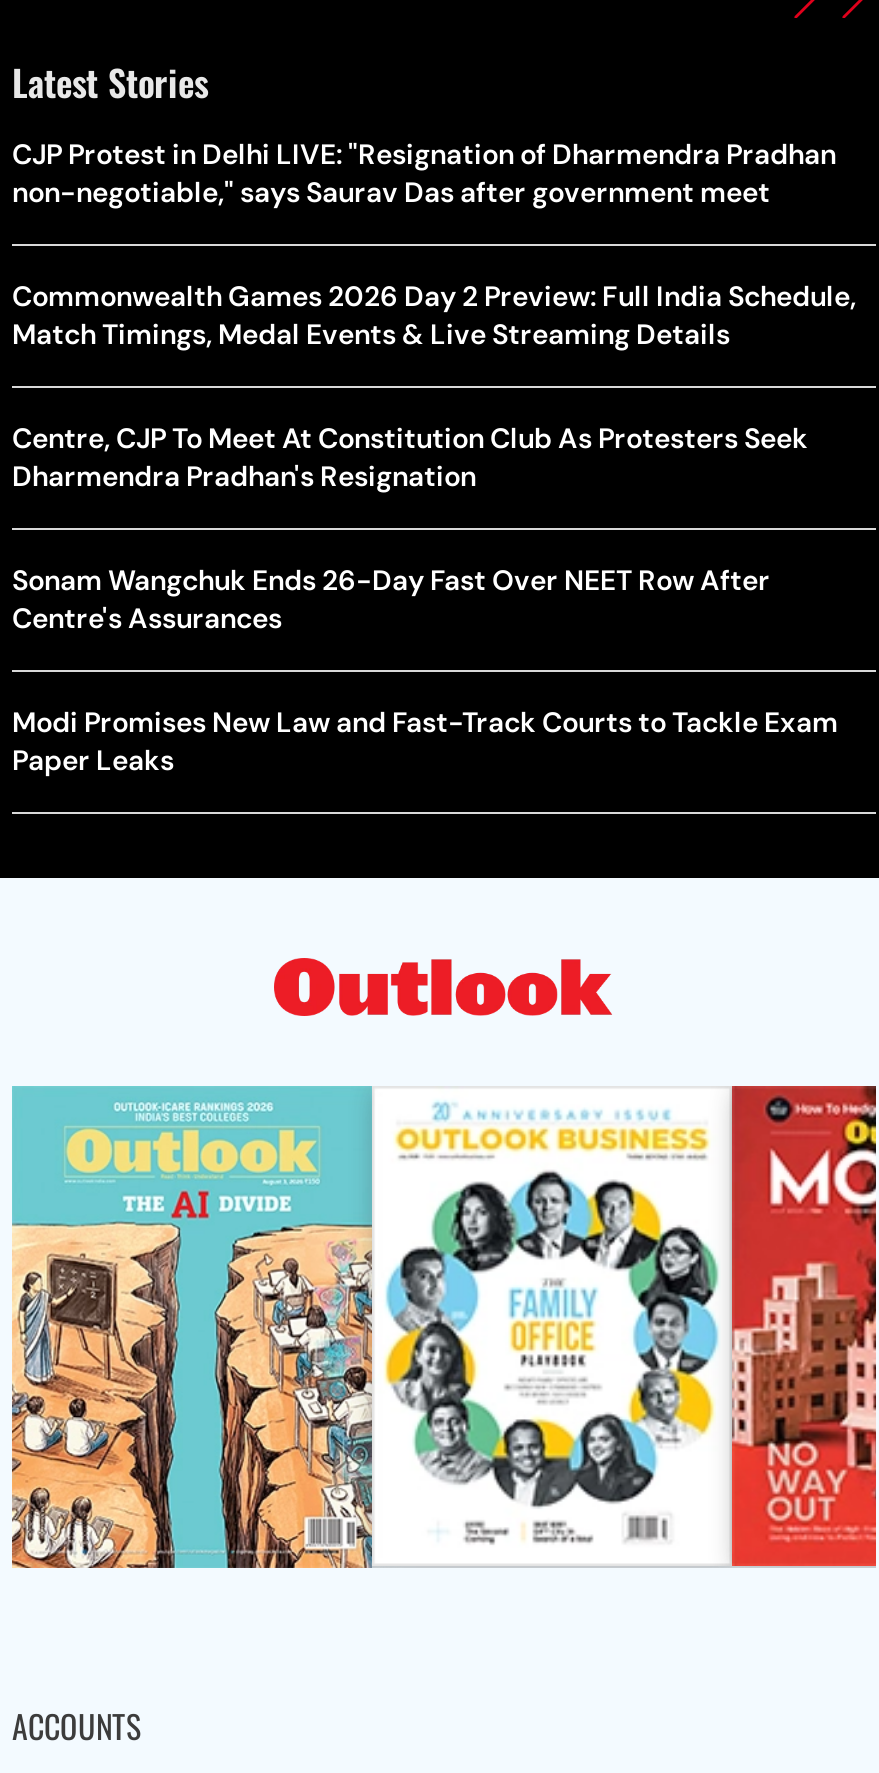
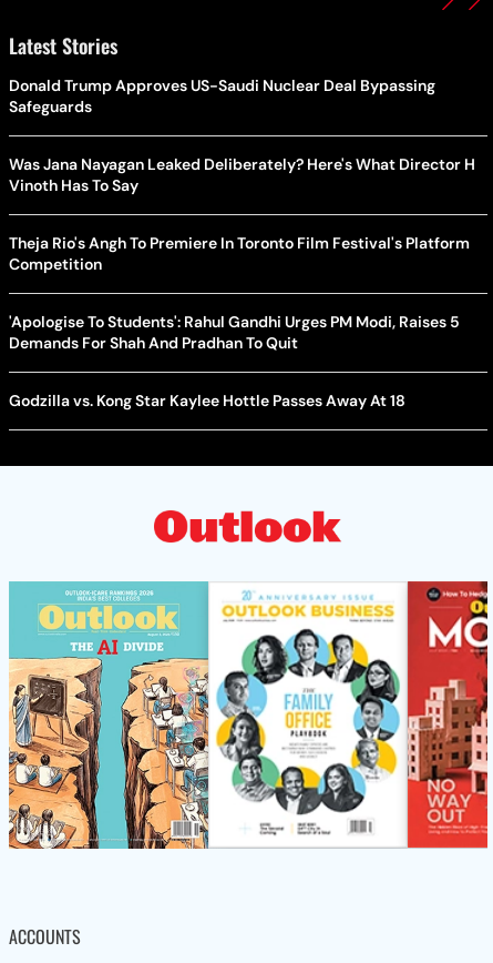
[12,136,836,210] CJP Protest in Delhi LIVE: "Resignation of Dharmendra Pradhan | non-negotiable," says Saurav Das after government meet -> [9,76,435,117] Donald Trump Approves US-Saudi Nuclear Deal Bypassing | Safeguards
[12,278,856,352] Commonwealth Games 2026 Day 2 Preview: Full India Schedule, | Match Timings, Medal Events & Live Streaming Details -> [9,154,475,195] Was Jana Nayagan Leaked Deliberately? Here's What Director H | Vinoth Has To Say
[12,420,808,494] Centre, CJP To Meet At Constitution Club As Protesters Seek | Dharmendra Pradhan's Resignation -> [9,233,470,274] Theja Rio's Angh To Premiere In Toronto Film Festival's Platform | Competition
[12,562,770,636] Sonam Wangchuk Ends 26-Day Fast Over NEET Row After | Centre's Assurances -> [9,312,460,353] 'Apologise To Students': Rahul Gandhi Urges PM Modi, Raises 5 | Demands For Shah And Pradhan To Quit
[12,704,838,778] Modi Promises New Law and Fast-Track Courts to Tackle Exam | Paper Leaks -> [9,391,405,411] Godzilla vs. Kong Star Kaylee Hottle Passes Away At 18

